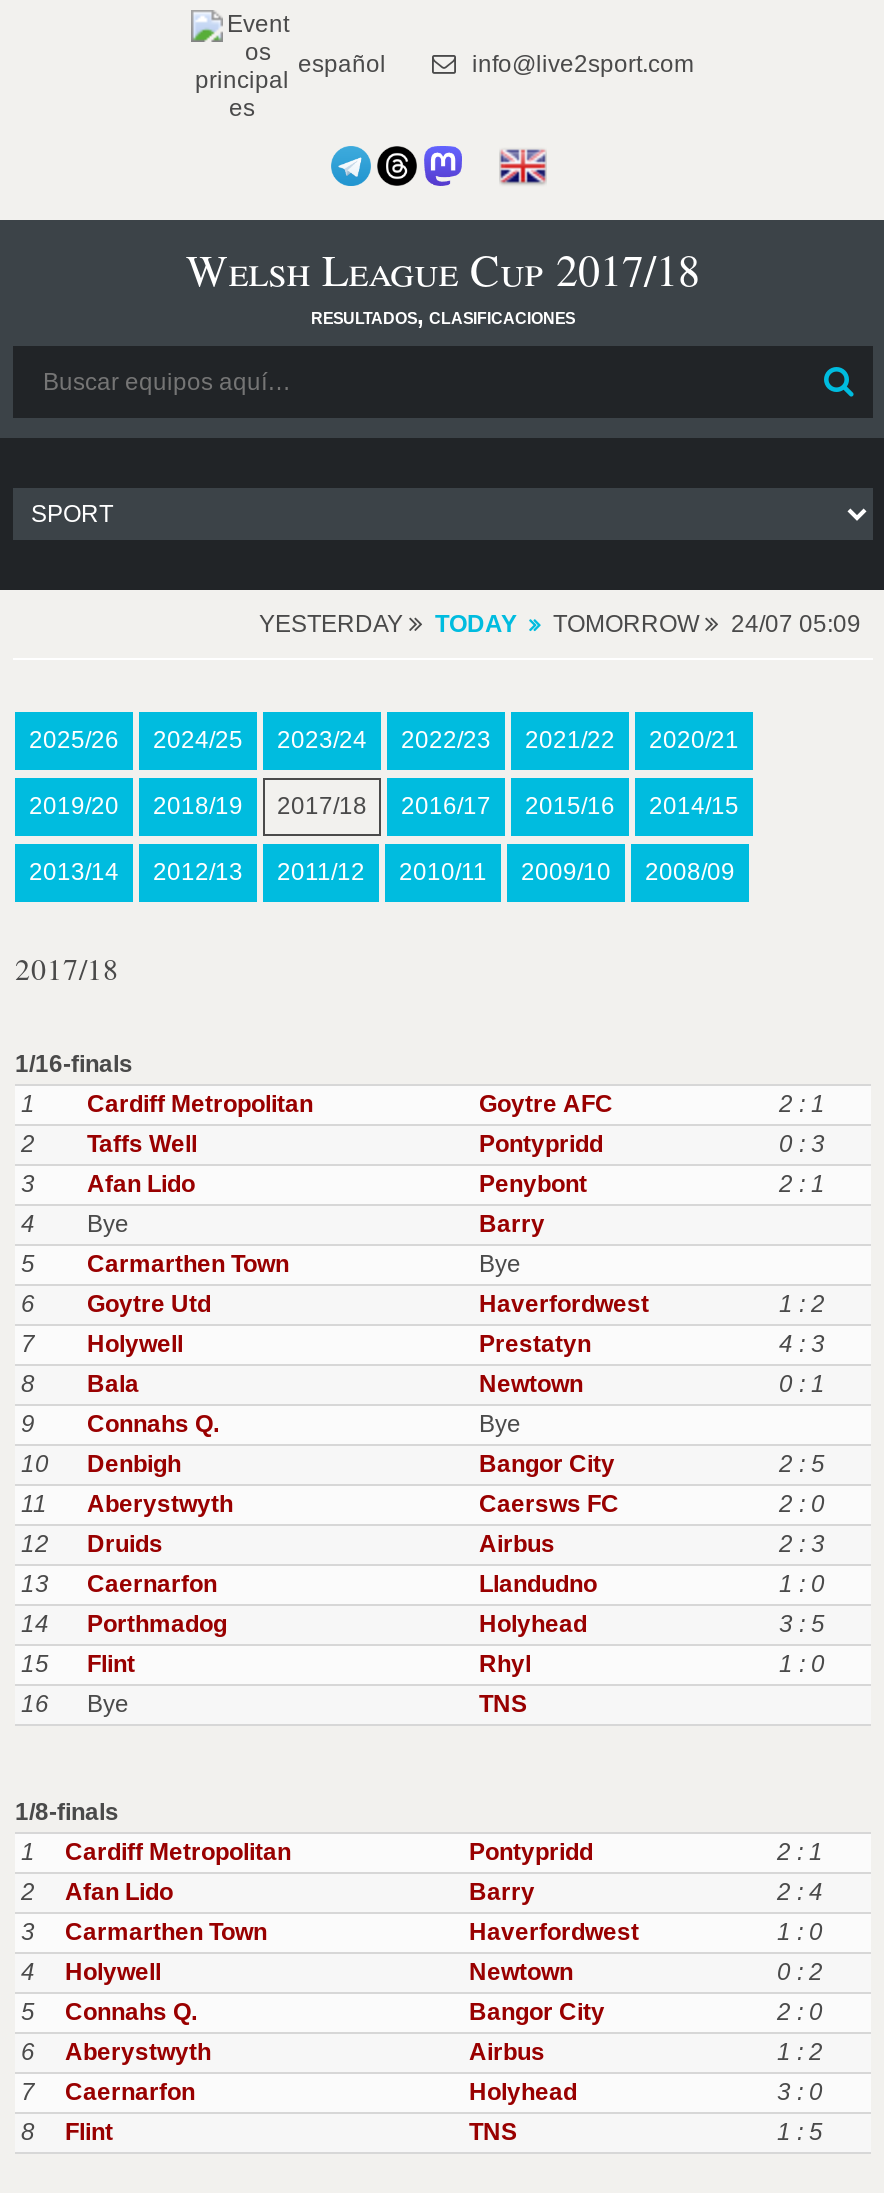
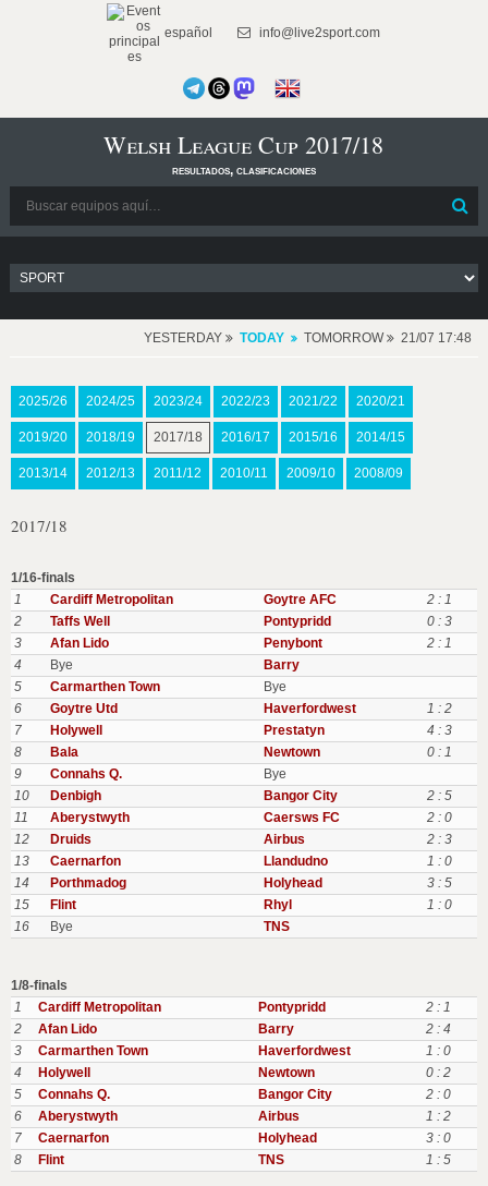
[259,610,861,638] YESTERDAY TODAY TOMORROW 24/07 05:09 -> [144,330,472,346] YESTERDAY TODAY TOMORROW 21/07 17:48

